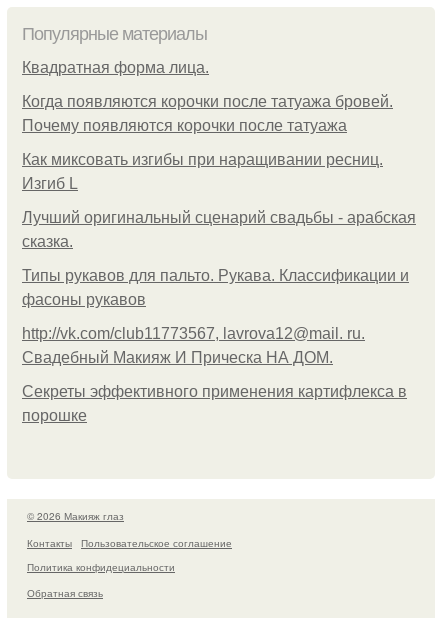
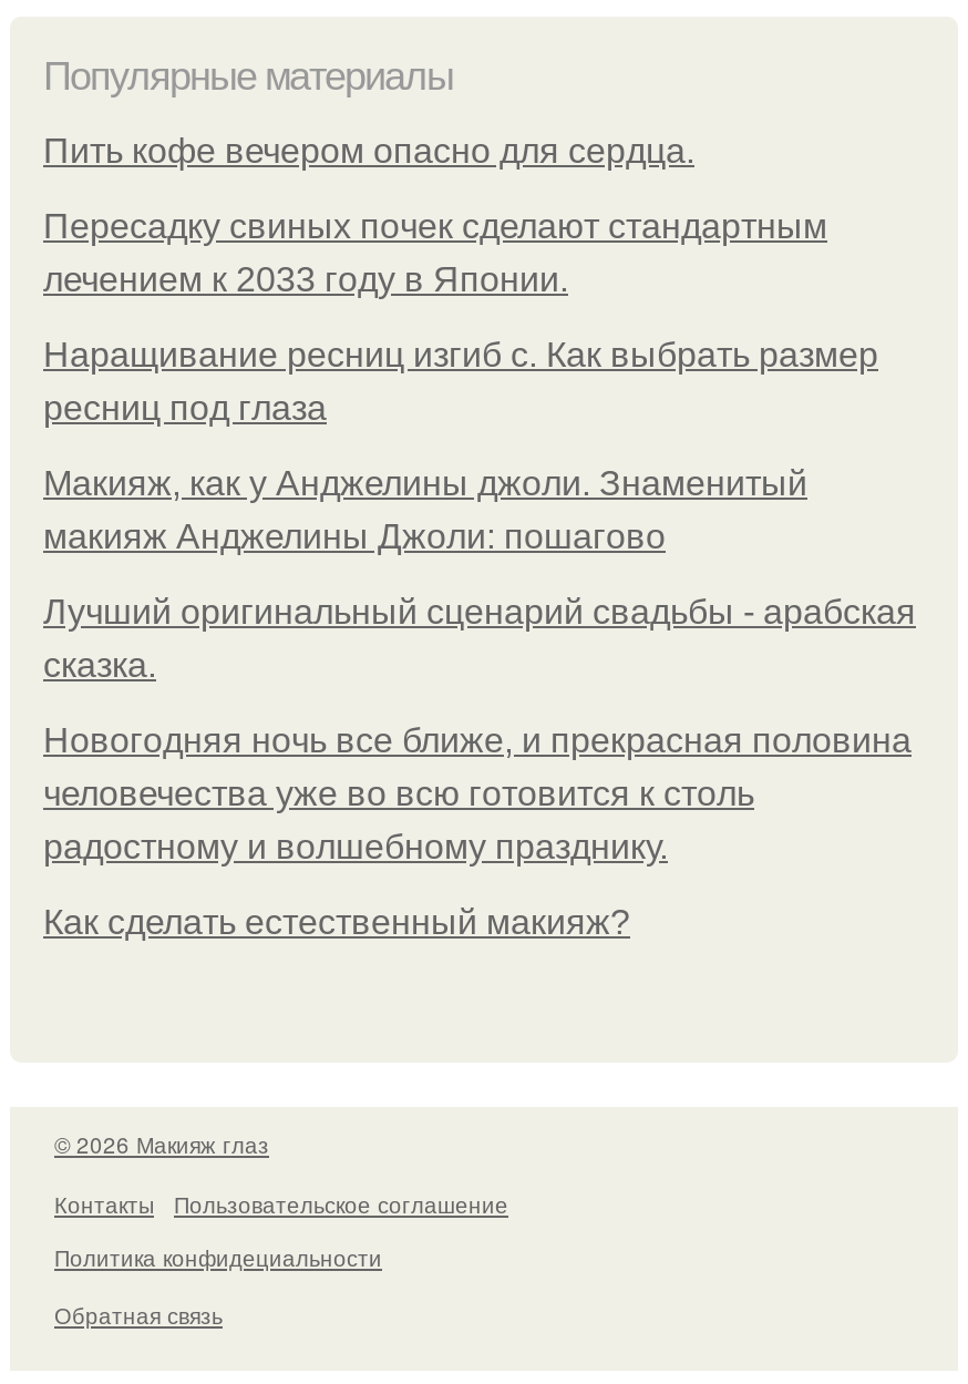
[22,59,393,192] Квадратная форма лица. | Когда появляются корочки после татуажа бровей. | Почему появляются корочки после татуажа | Как миксовать изгибы при наращивании ресниц. | Изгиб L -> [43,132,878,555] Пить кофе вечером опасно для сердца. | Пересадку свиных почек сделают стандартным | лечением к 2033 году в Японии. | Наращивание ресниц изгиб c. Как выбрать размер | ресниц под глаза | Макияж, как у Анджелины джоли. Знаменитый | макияж Анджелины Джоли: пошагово
moved [22,209,416,250] -> [43,593,916,684]: Лучший оригинальный сценарий свадьбы - арабская | сказка.
[22,267,409,424] Типы рукавов для пальто. Рукава. Классификации и | фасоны рукавов | http://vk.com/club11773567, lavrova12@mail. ru. | Свадебный Макияж И Прическа НА ДОМ. | Секреты эффективного применения картифлекса в | порошке -> [43,721,912,941] Новогодняя ночь все ближе, и прекрасная половина | человечества уже во всю готовится к столь | радостному и волшебному празднику. | Как сделать естественный макияж?

